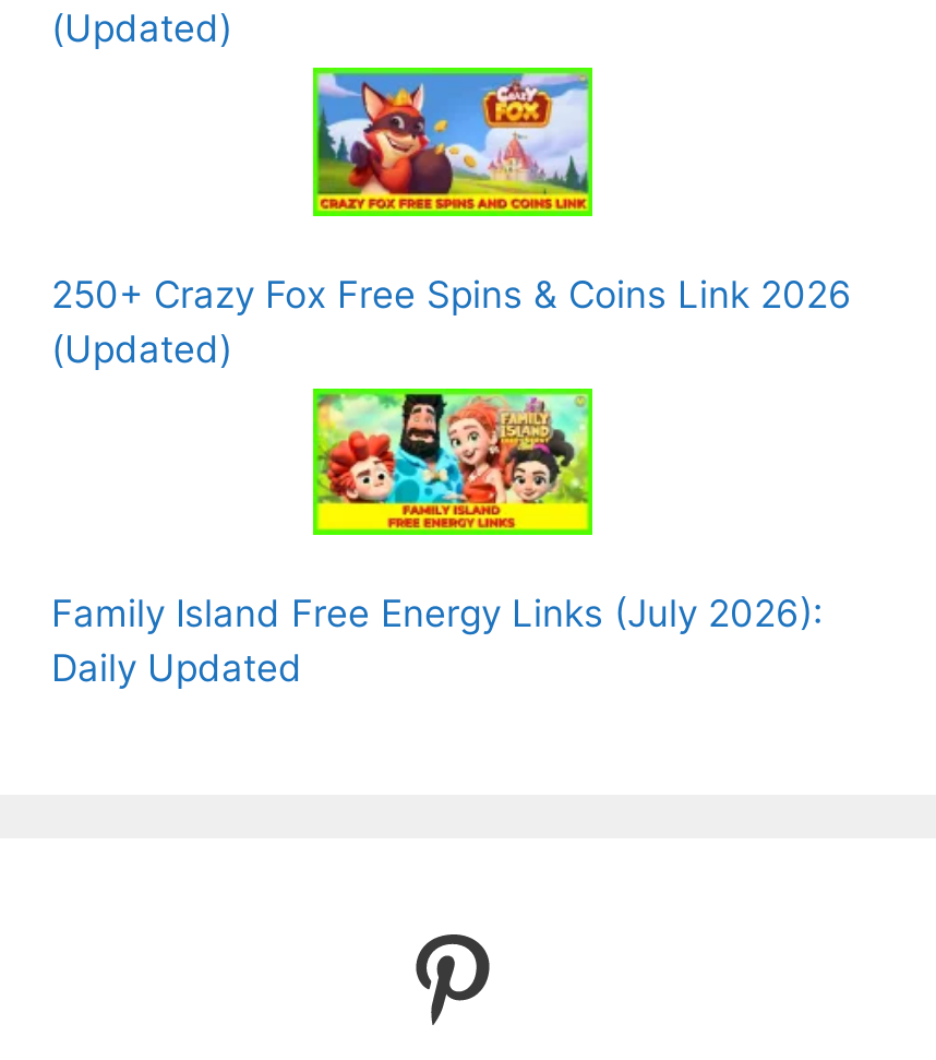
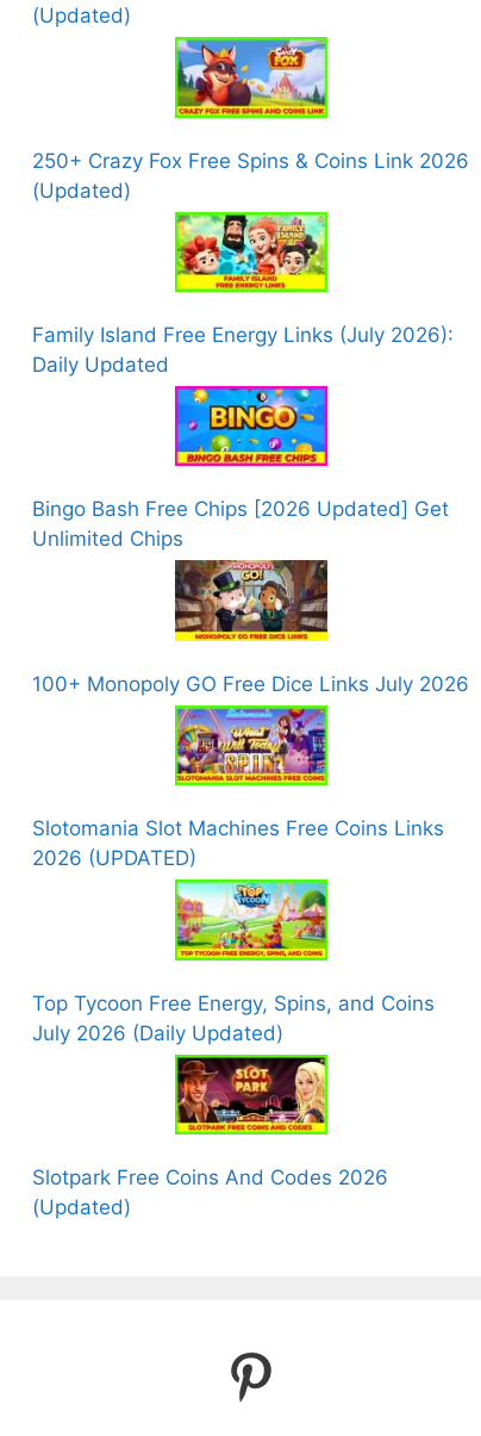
none -> [32,385,449,551] [image] | Bingo Bash Free Chips [2026 Updated] Get | Unlimited Chips
none -> [32,559,469,696] [image] | 100+ Monopoly GO Free Dice Links July 2026
none -> [32,704,444,870] [image] | Slotomania Slot Machines Free Coins Links | 2026 (UPDATED)
none -> [32,882,435,1045] [image] | Top Tycoon Free Energy, Spins, and Coins | July 2026 (Daily Updated)
none -> [32,1056,388,1219] [image] | Slotpark Free Coins And Codes 2026 | (Updated)

